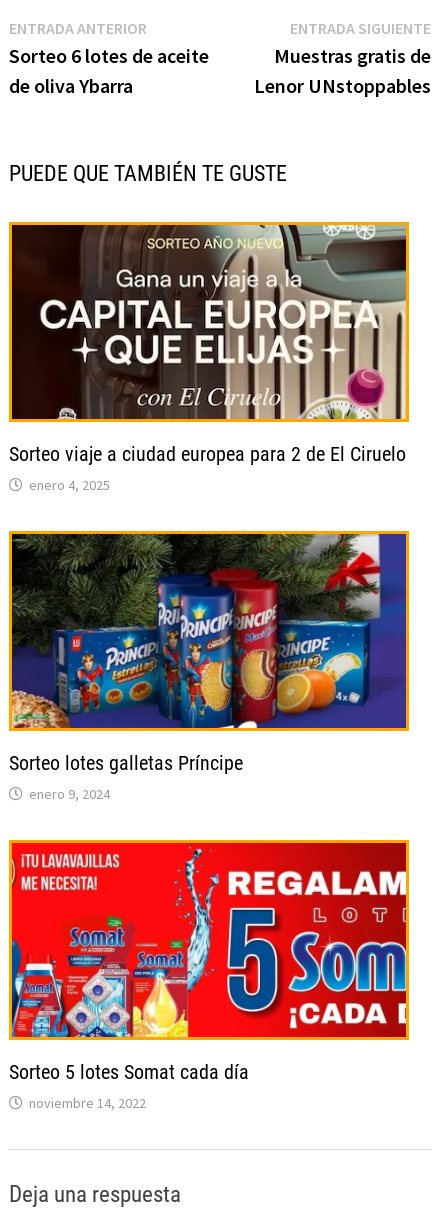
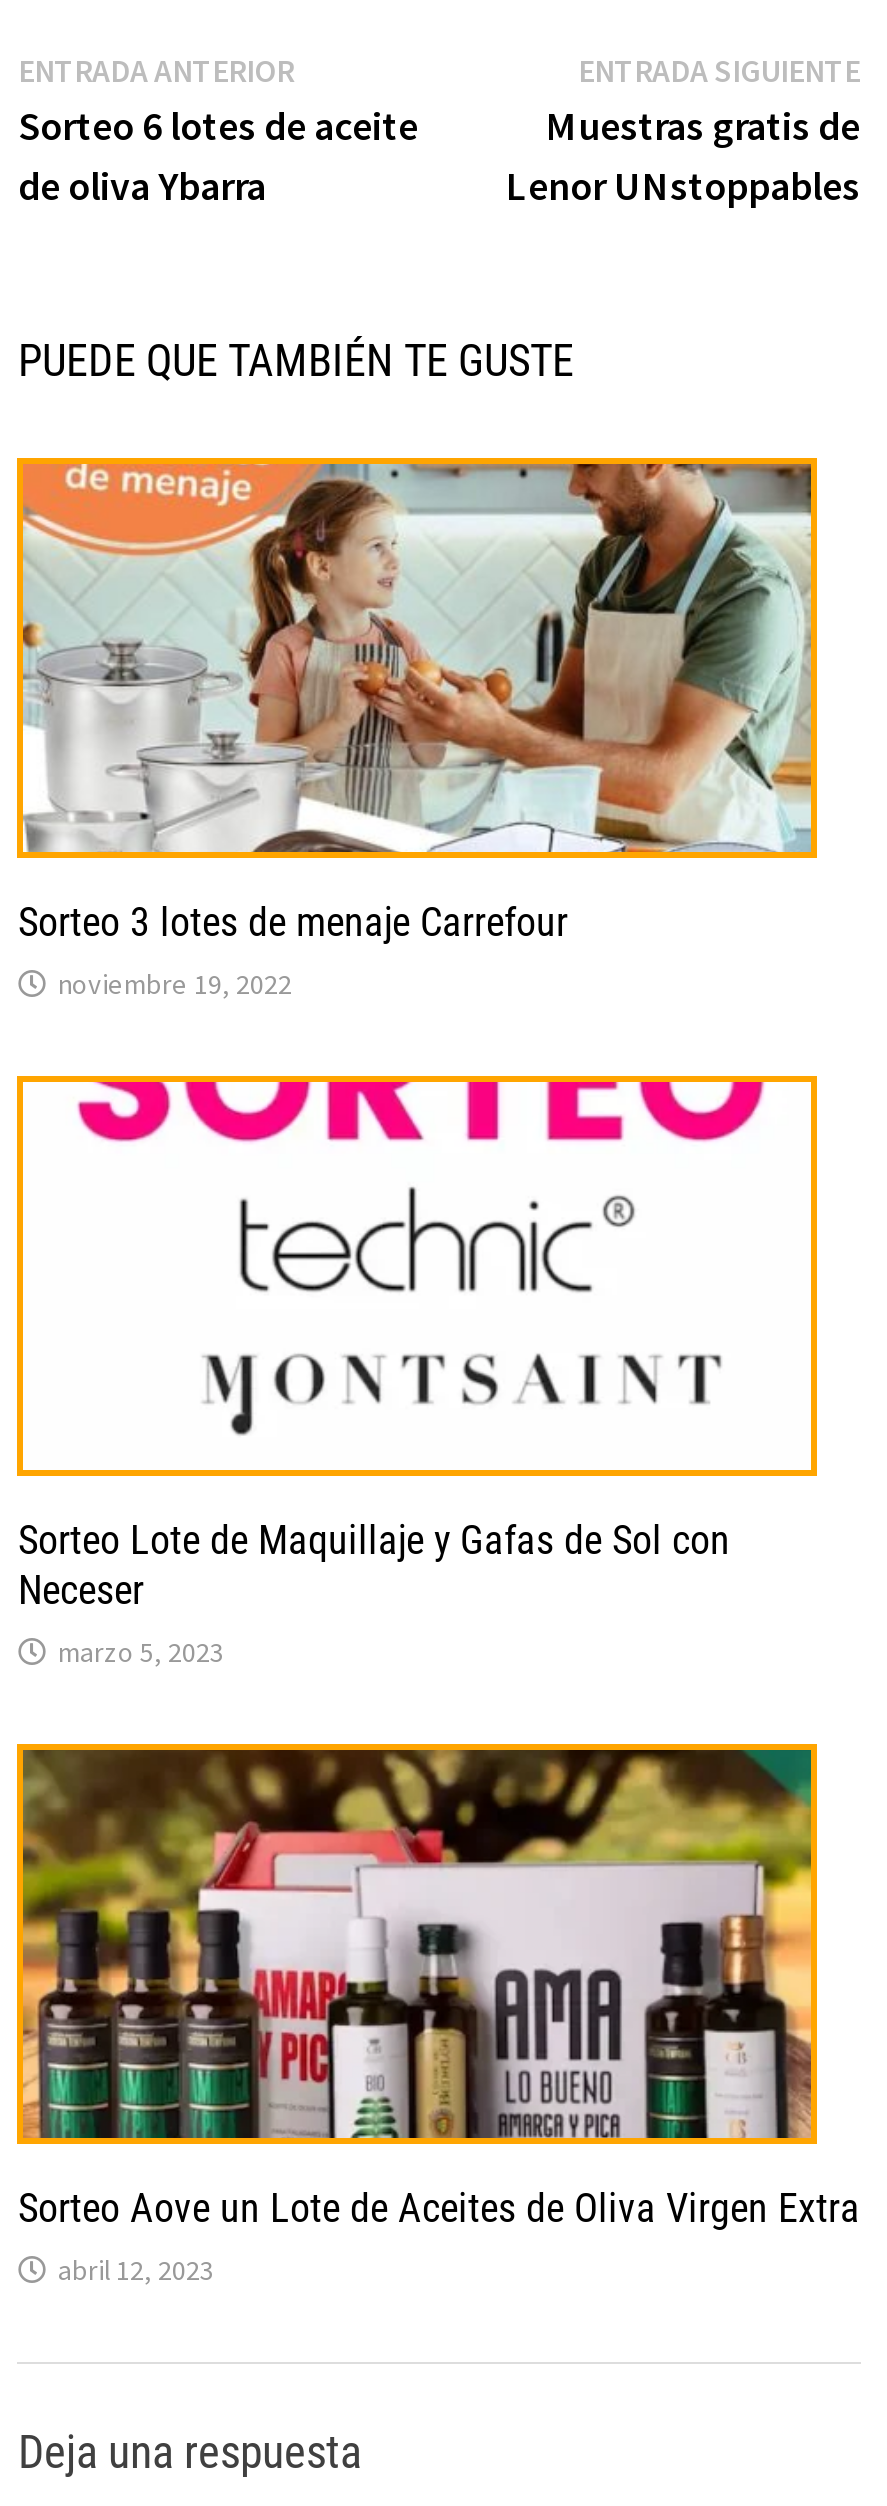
[9,224,407,494] [image] | Sorteo viaje a ciudad europea para 2 de El Ciruelo | enero 4, 2025 -> [18,462,813,1001] [image] | Sorteo 3 lotes de menaje Carrefour | noviembre 19, 2022
[9,533,407,803] [image] | Sorteo lotes galletas Príncipe | enero 9, 2024 -> [18,1080,813,1669] [image] | Sorteo Lote de Maquillaje y Gafas de Sol con | Neceser | marzo 5, 2023
[9,842,407,1112] [image] | Sorteo 5 lotes Somat cada día | noviembre 14, 2022 -> [18,1748,860,2287] [image] | Sorteo Aove un Lote de Aceites de Oliva Virgen Extra | abril 12, 2023

